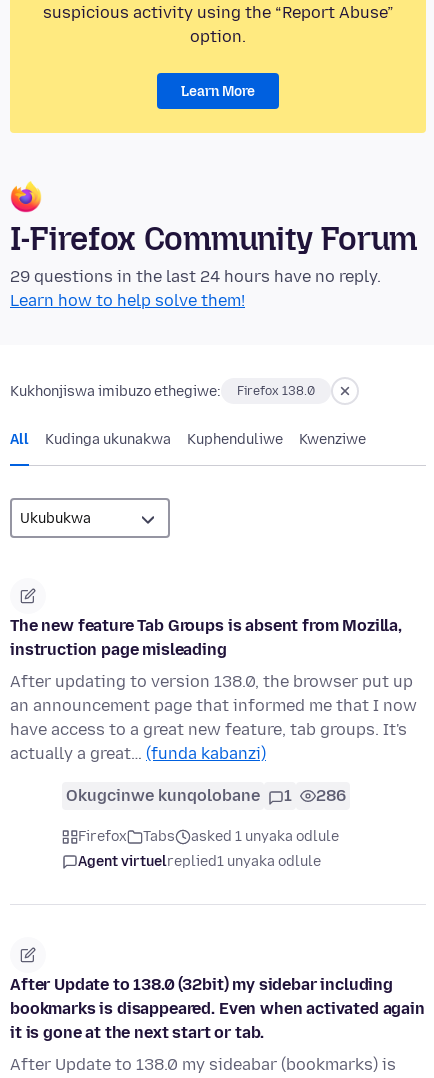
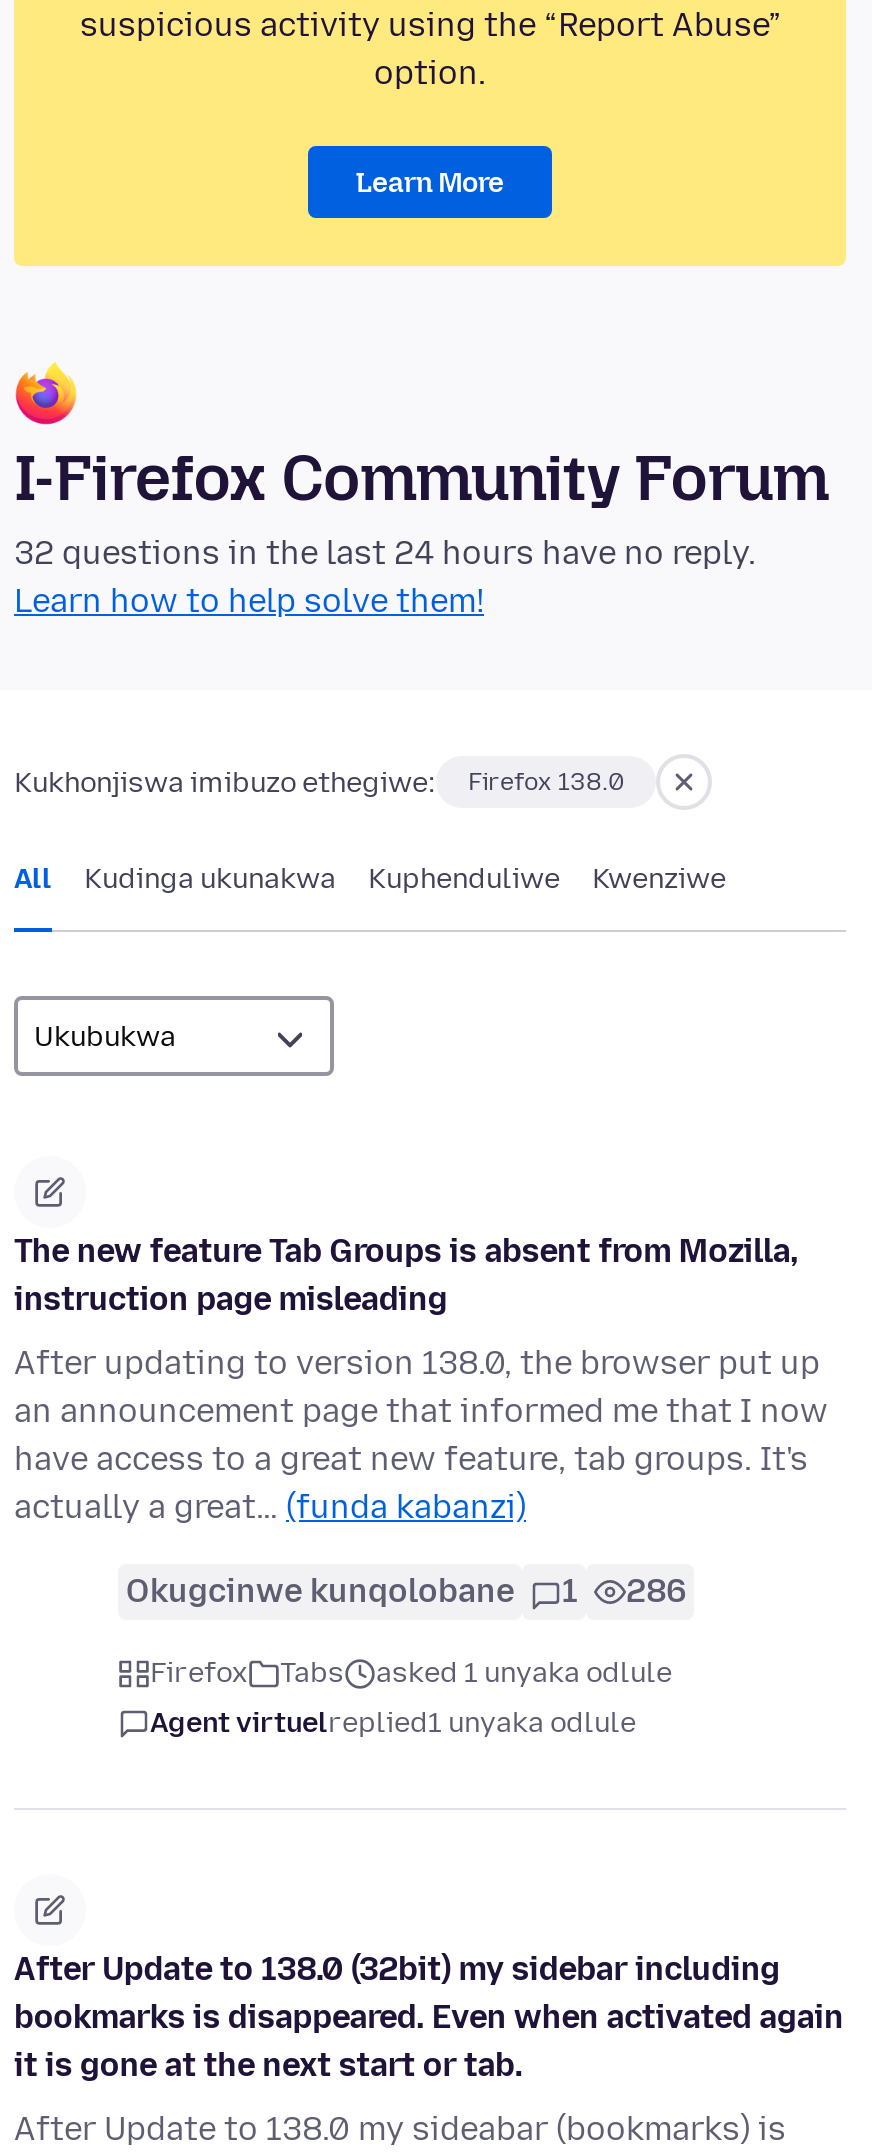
[10,267,381,286] 29 questions in the last 24 hours have no reply. -> [14,535,756,573] 32 questions in the last 24 hours have no reply.

